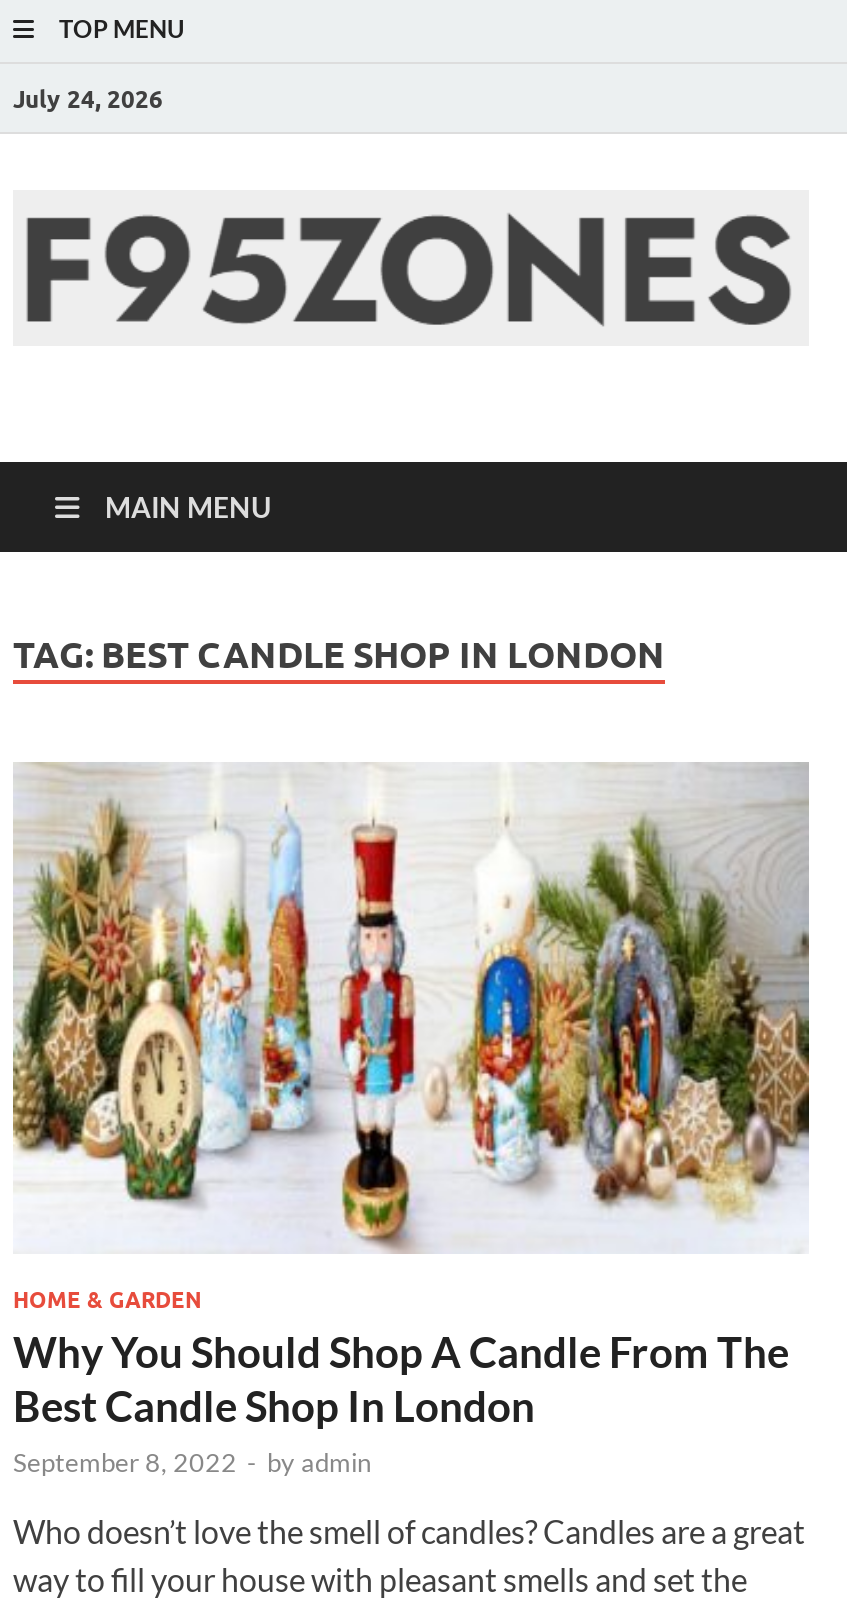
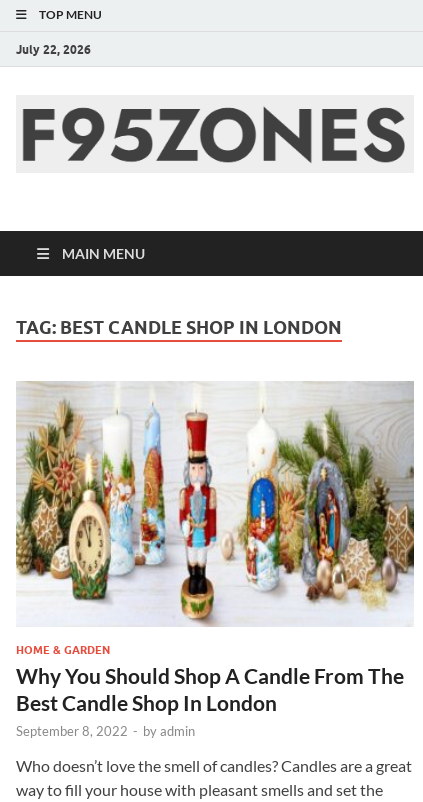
[13,83,163,113] July 24, 2026 -> [16,41,91,56] July 22, 2026

